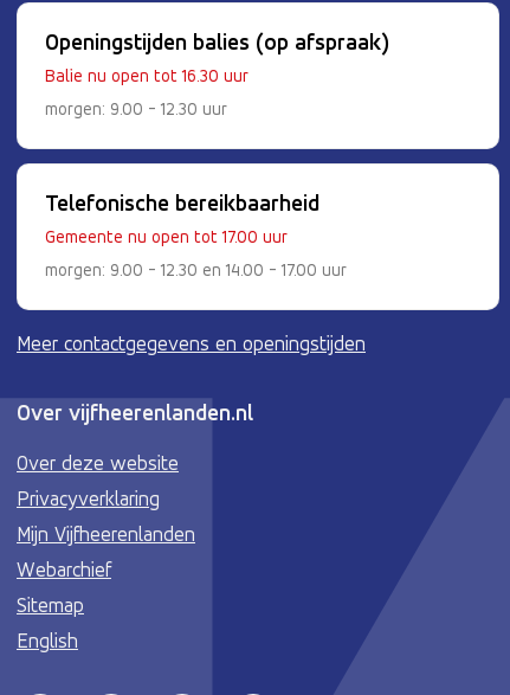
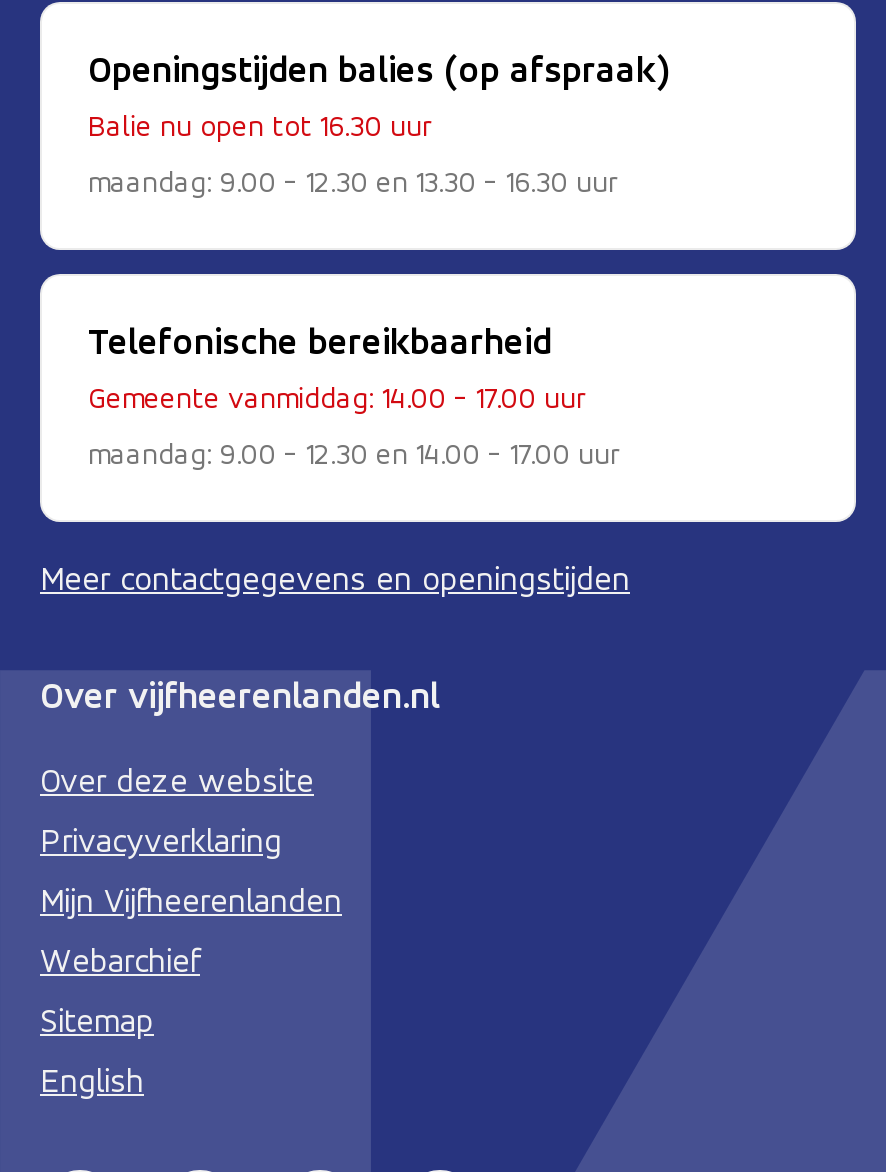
[45,98,227,120] morgen: 9.00 - 12.30 uur -> [88,164,618,200] maandag: 9.00 - 12.30 en 13.30 - 16.30 uur
[45,226,288,248] Gemeente nu open tot 17.00 uur -> [88,380,586,416] Gemeente vanmiddag: 14.00 - 17.00 uur
[45,259,347,281] morgen: 9.00 - 12.30 en 14.00 - 17.00 uur -> [88,436,620,472] maandag: 9.00 - 12.30 en 14.00 - 17.00 uur

